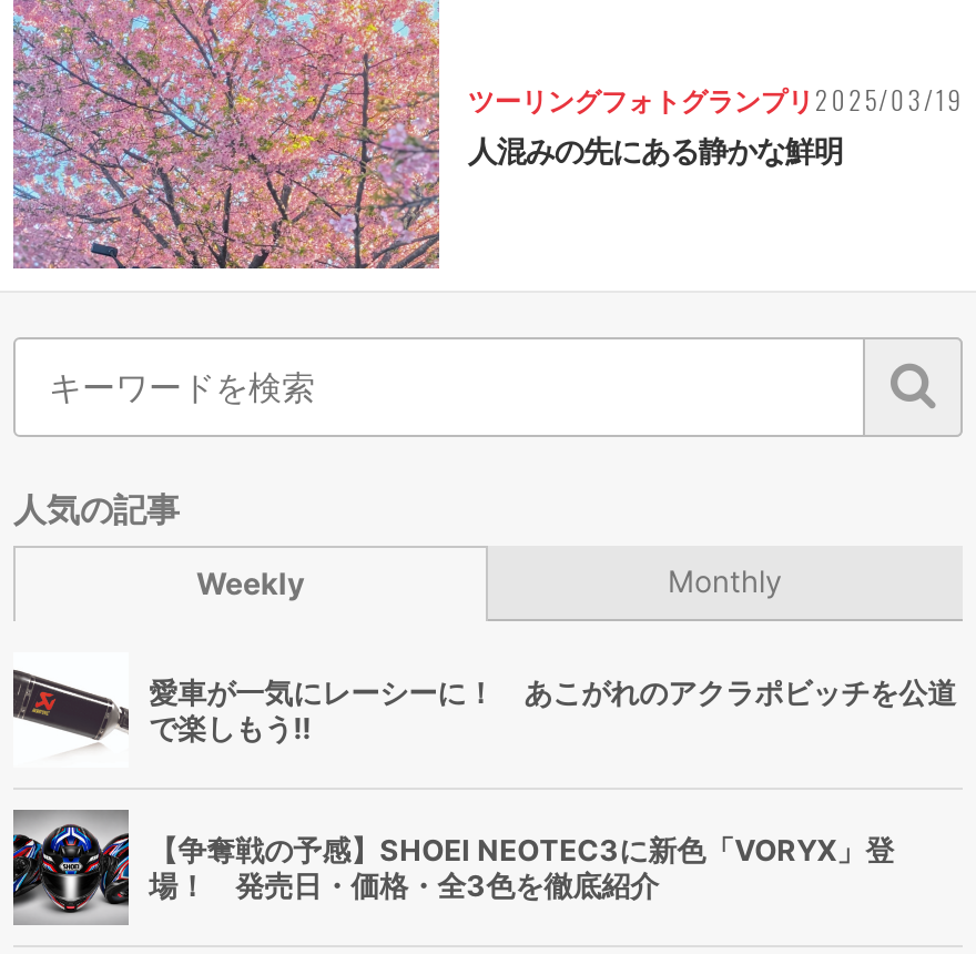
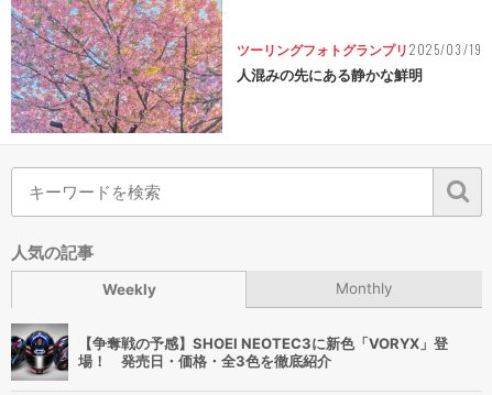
[13,652,956,748] [image] | 愛車が一気にレーシーに！ あこがれのアクラポビッチを公道 | で楽しもう!! -> none

